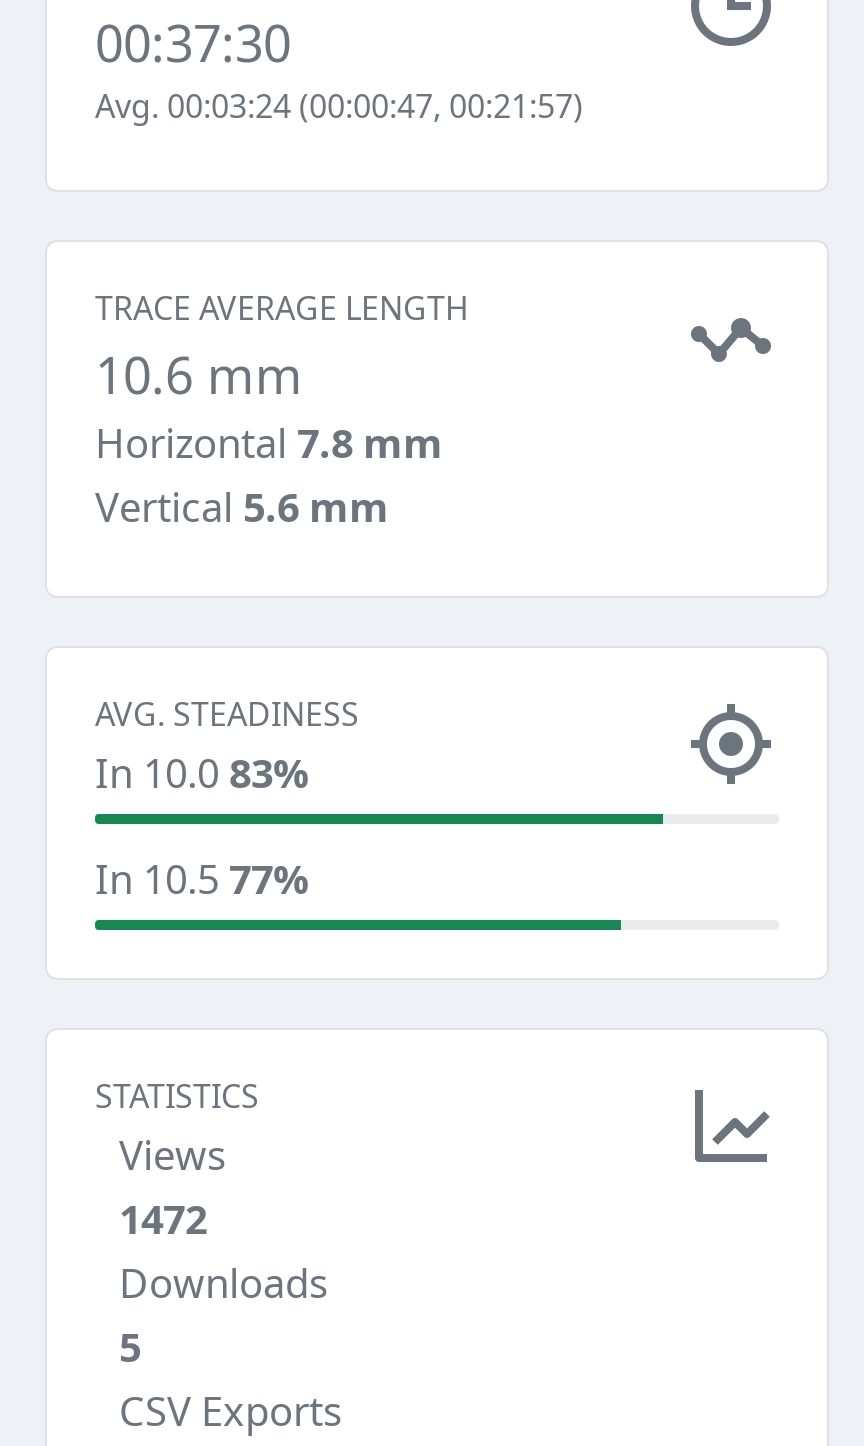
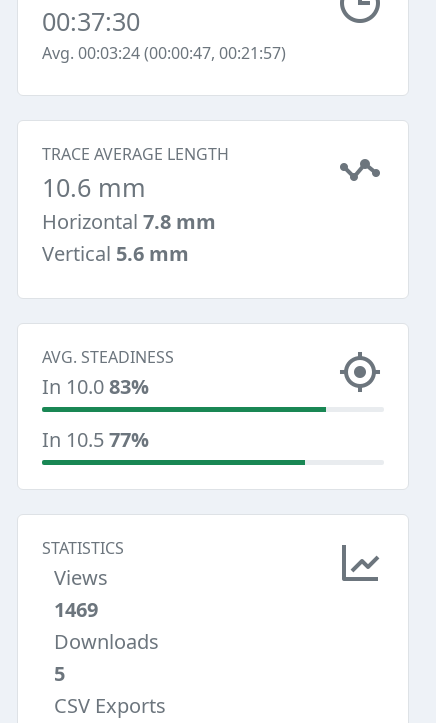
[119,1192,207,1246] 1472 -> [54,596,98,623] 1469

